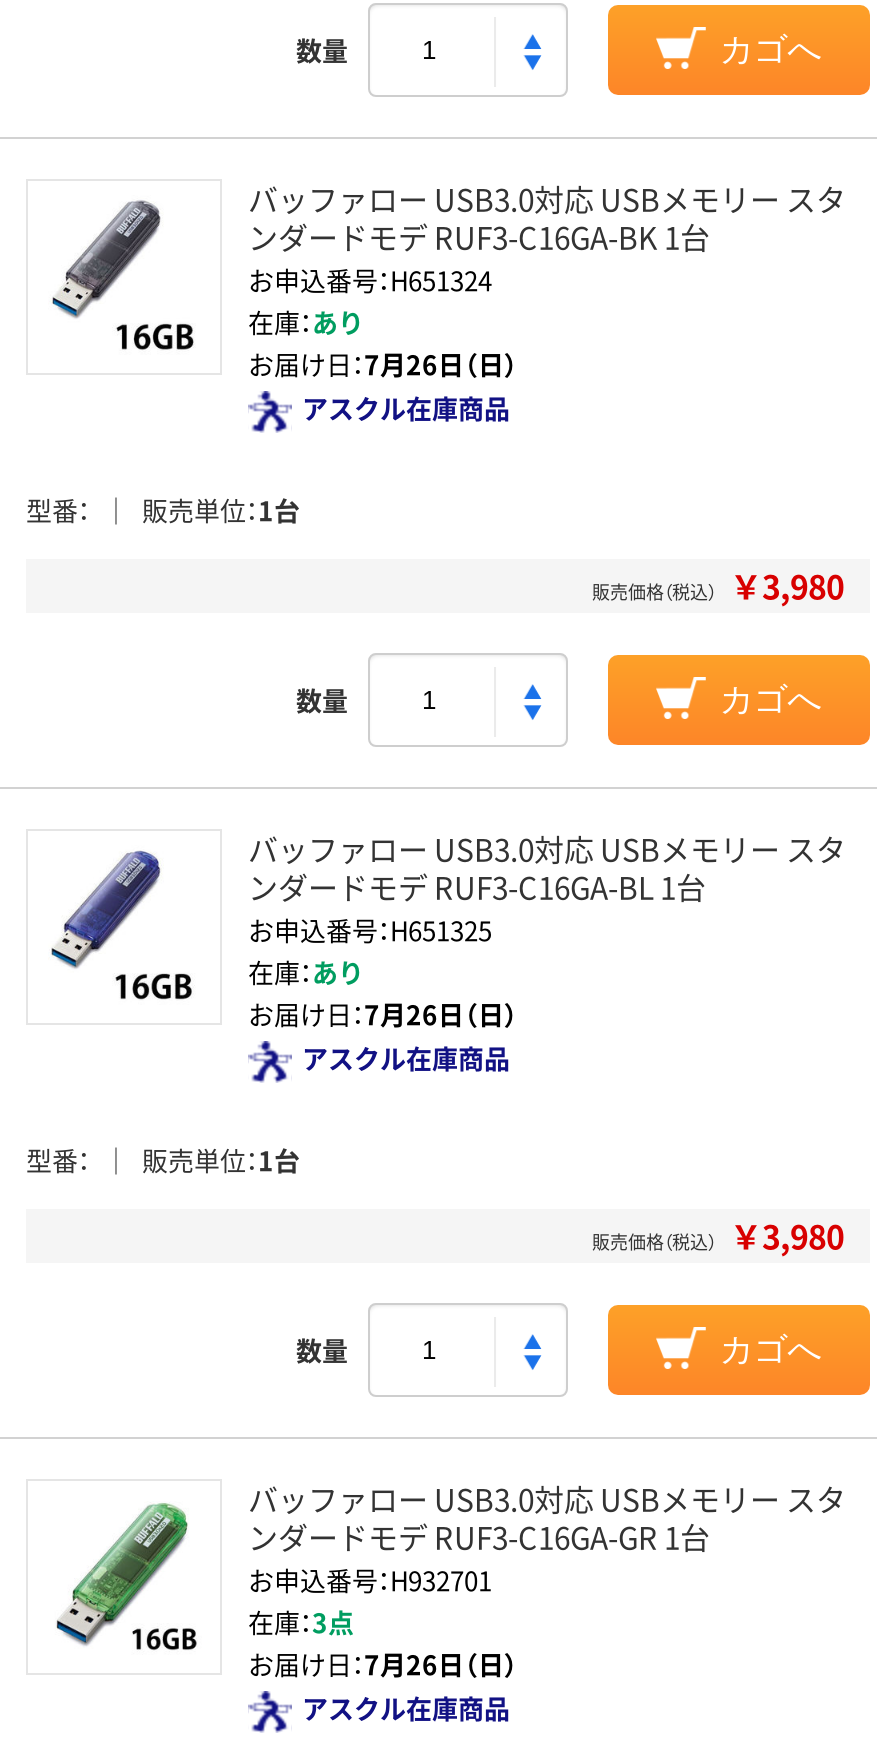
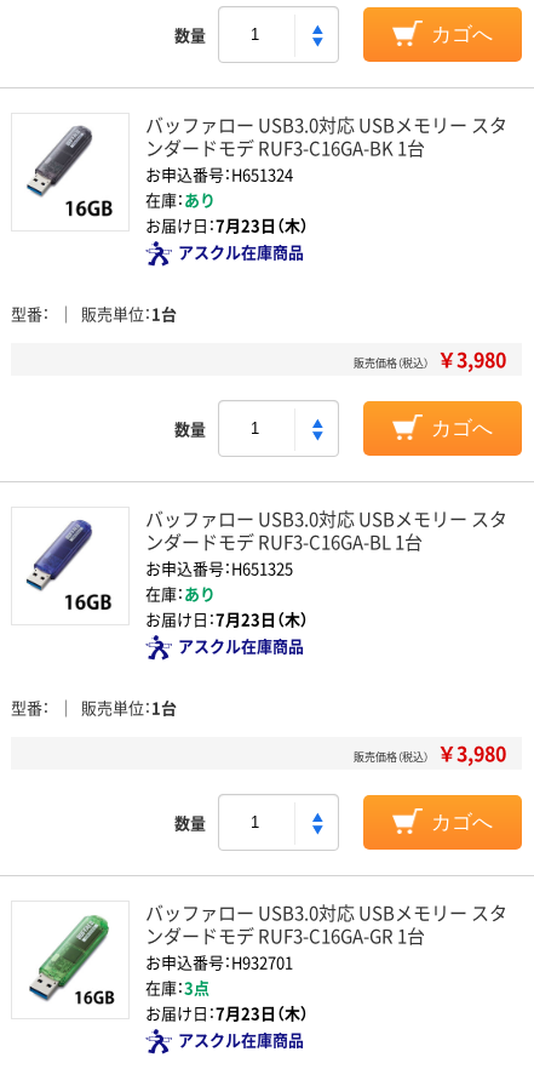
[248,345,518,383] お届け日：7月26日（日） -> [145,213,309,236] お届け日：7月23日（木）
[248,995,518,1033] お届け日：7月26日（日） -> [145,607,309,630] お届け日：7月23日（木）
[248,1645,518,1683] お届け日：7月26日（日） -> [145,1001,309,1024] お届け日：7月23日（木）

